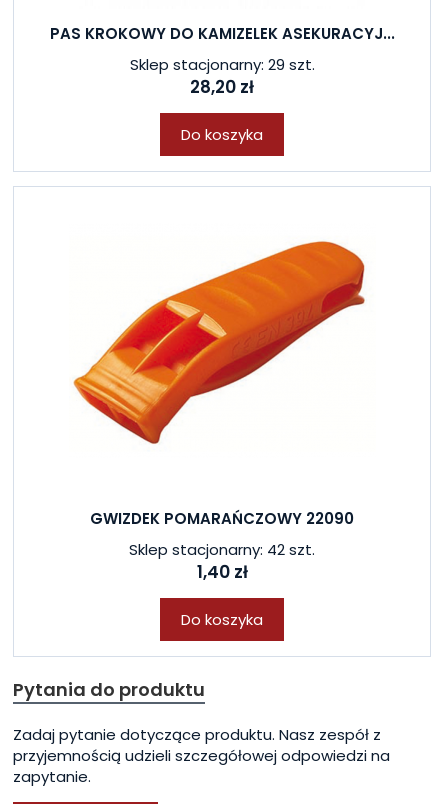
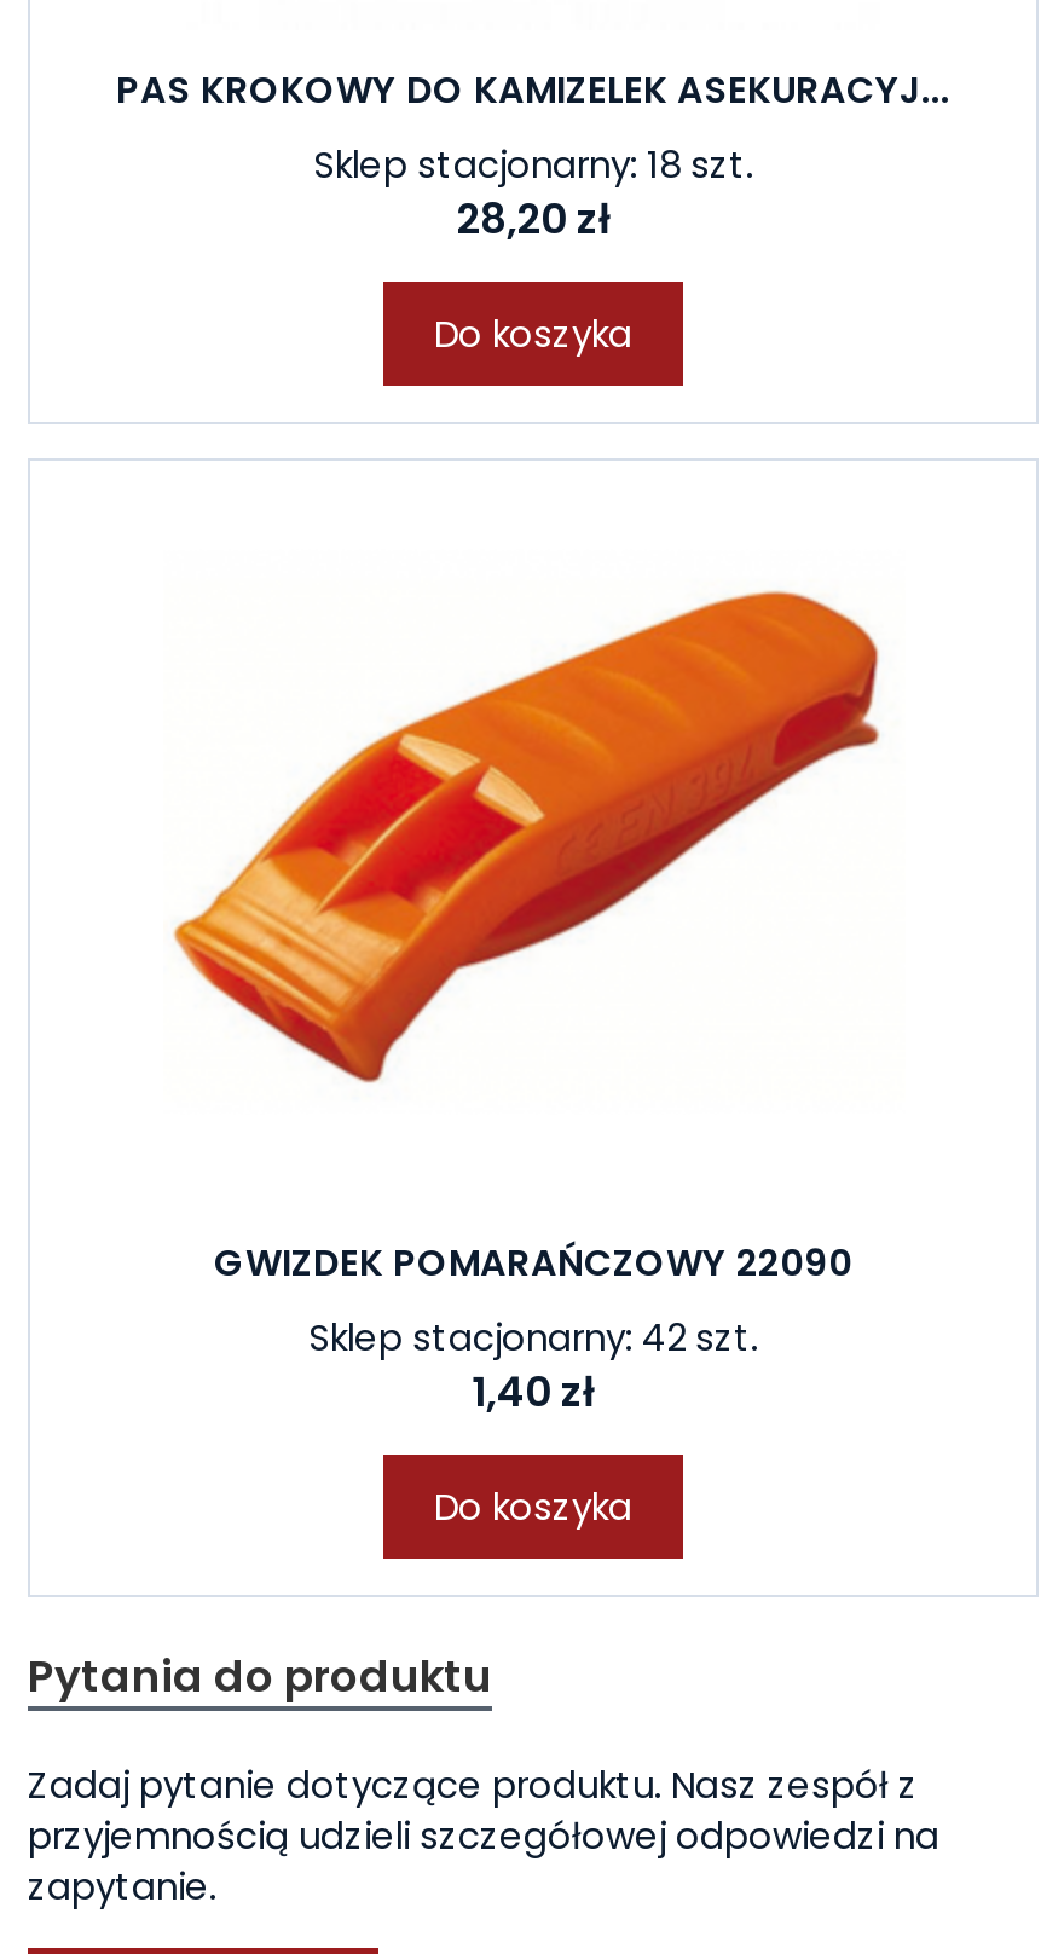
[129,54,314,75] Sklep stacjonarny: 29 szt. -> [313,139,753,190] Sklep stacjonarny: 18 szt.

